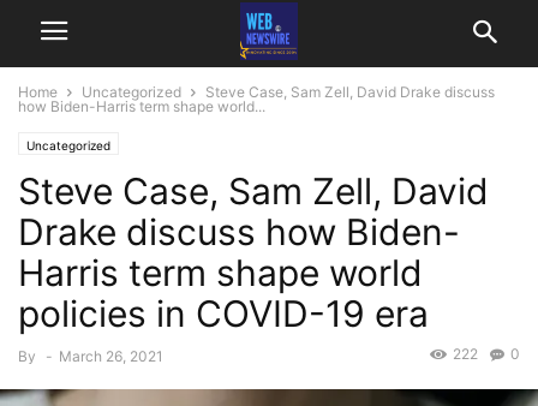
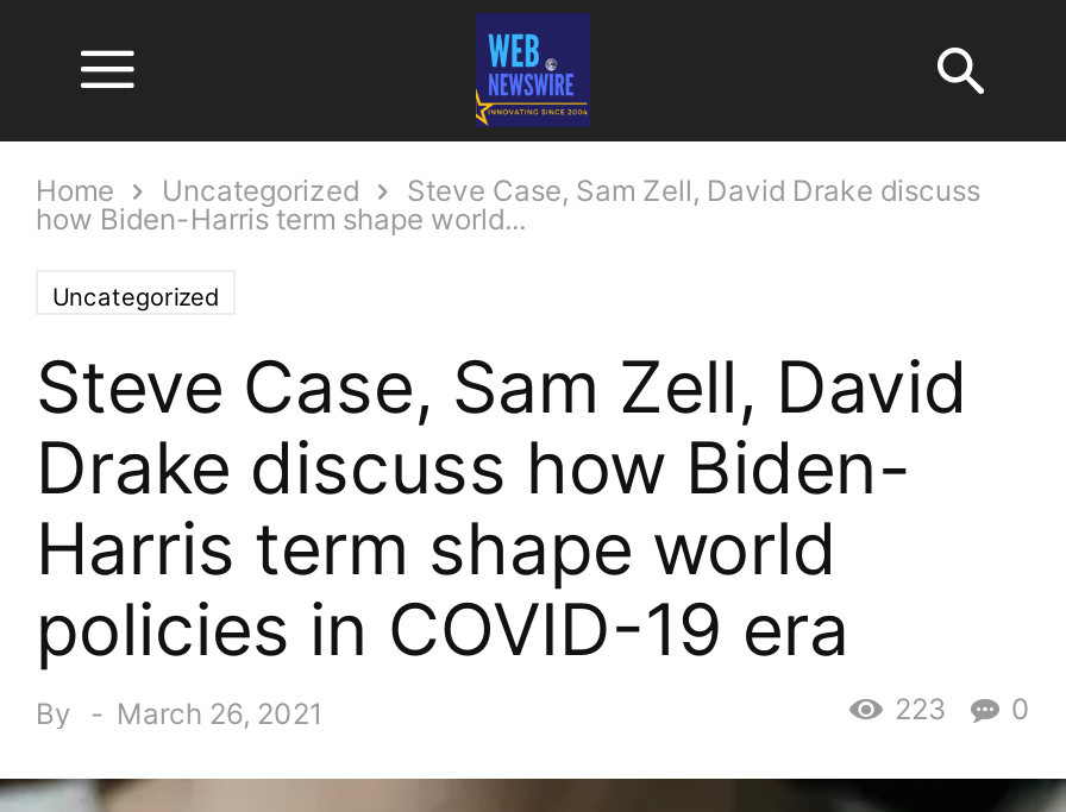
[453,345,520,363] 222 0 -> [895,691,1030,726] 223 0

